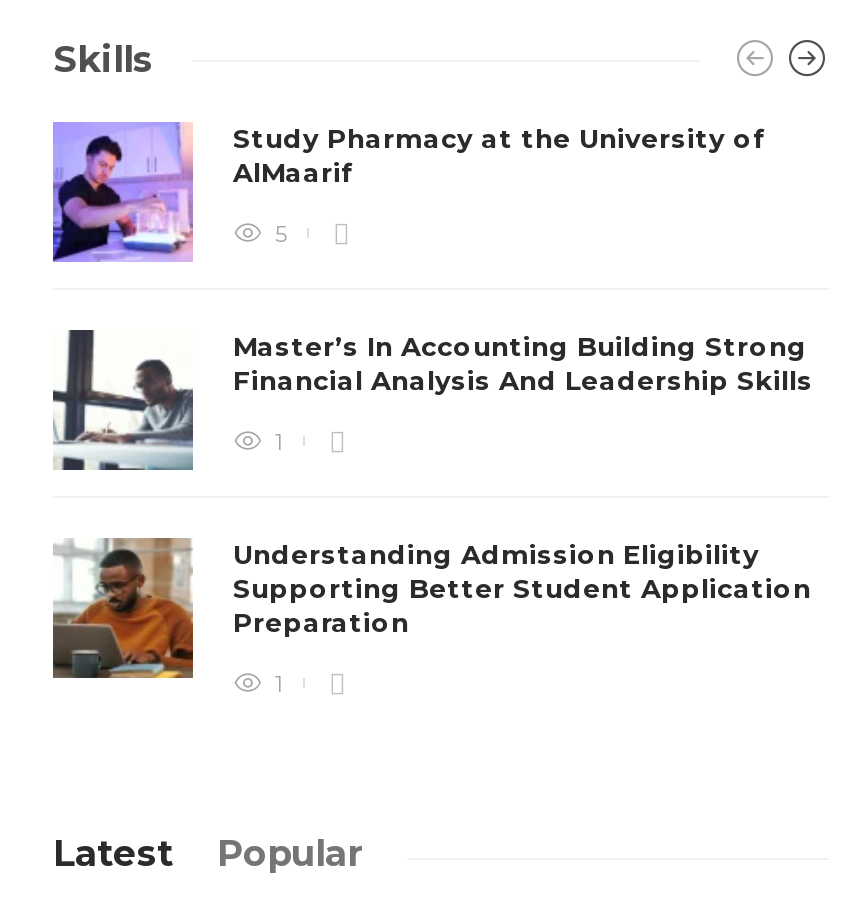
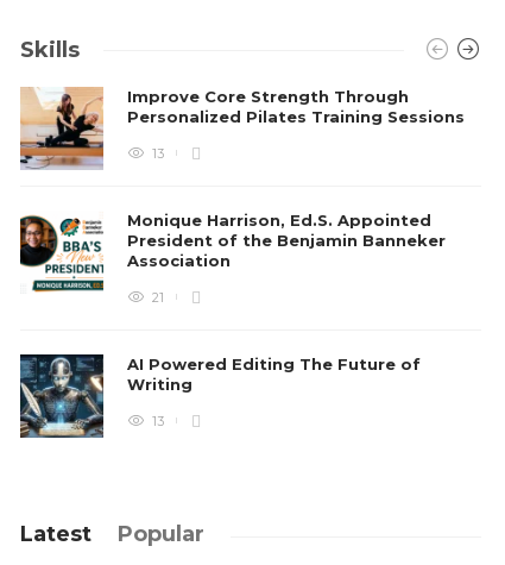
[51,120,767,262] [image] | Study Pharmacy at the University of | AlMaarif -> [19,86,469,170] [image] | Improve Core Strength Through | Personalized Pilates Training Sessions
[269,221,287,249] 5 -> [149,146,164,162] 13
[53,328,821,472] [image] | Master’s In Accounting Building Strong | Financial Analysis And Leadership Skills -> [19,211,446,294] [image] | Monique Harrison, Ed.S. Appointed | President of the Benjamin Banneker | Association
[269,429,283,457] 1 -> [149,290,164,306] 21
[53,536,811,692] [image] | Understanding Admission Eligibility | Supporting Better Student Application | Preparation -> [19,346,421,439] [image] | AI Powered Editing The Future of | Writing
[269,671,283,699] 1 -> [149,413,164,430] 13

